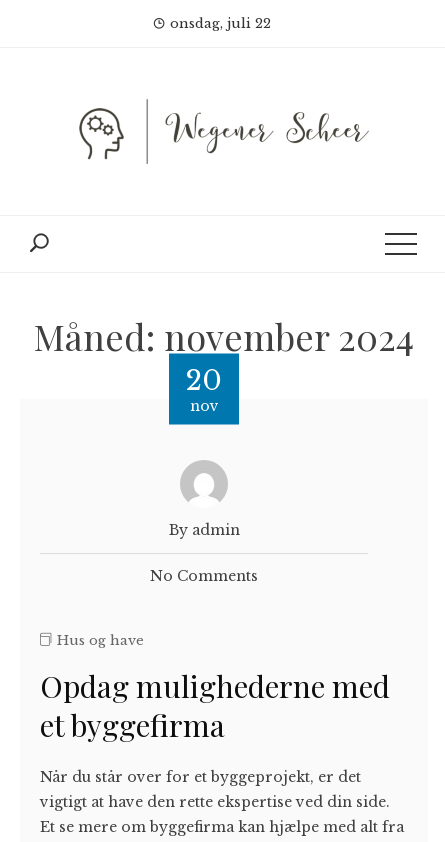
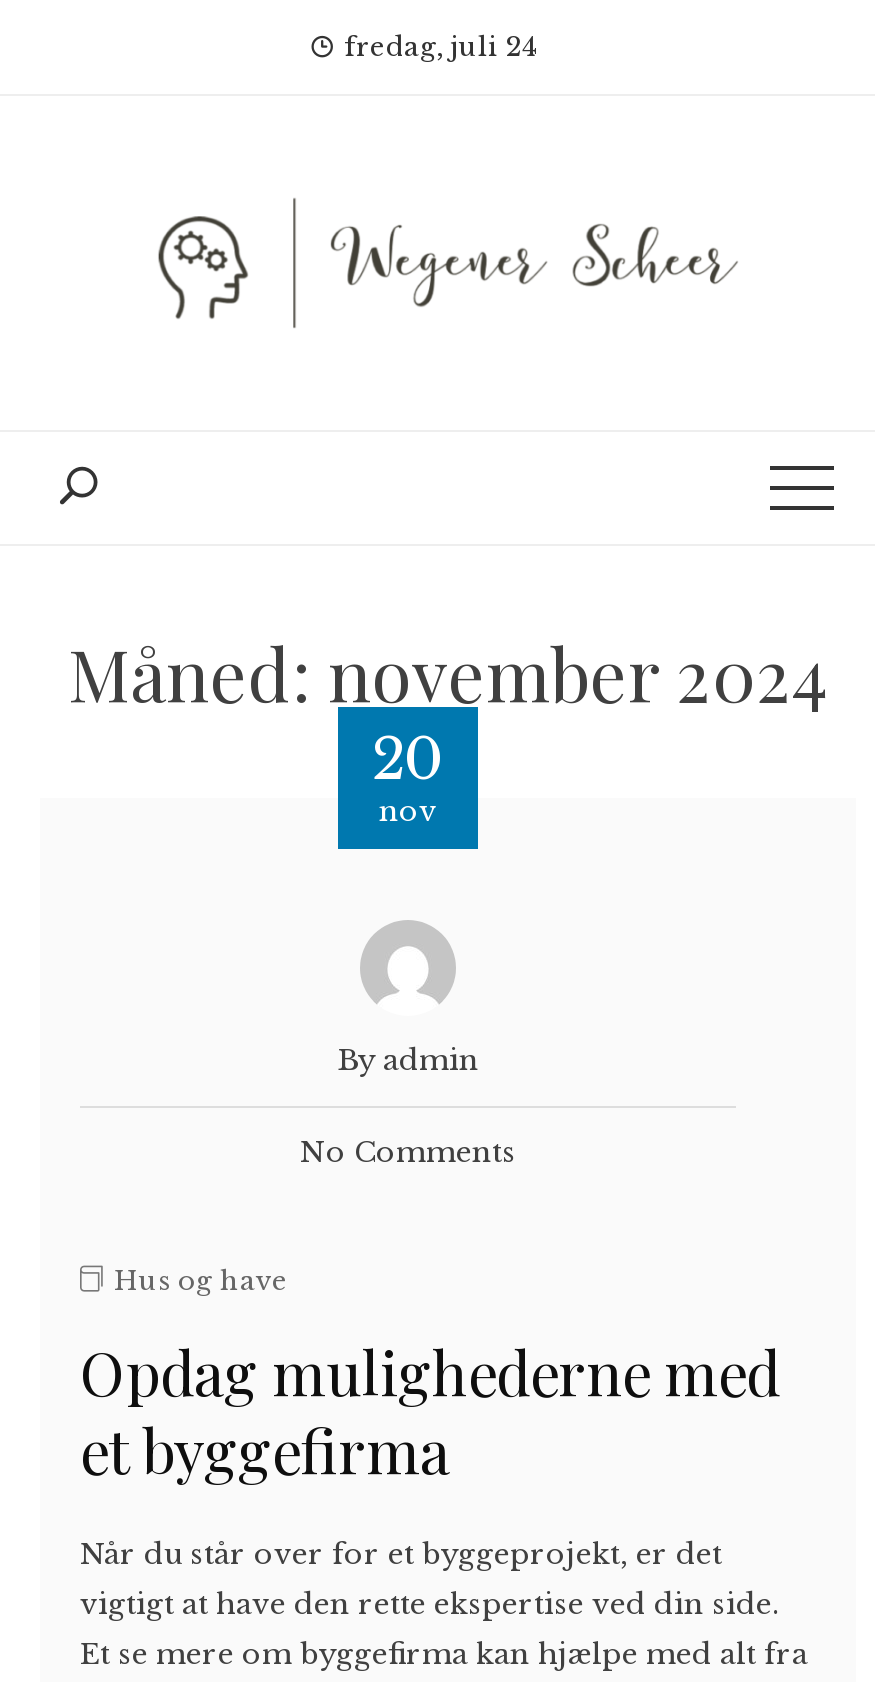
[169,15,270,32] onsdag, juli 22 -> [344,30,536,64] fredag, juli 24

